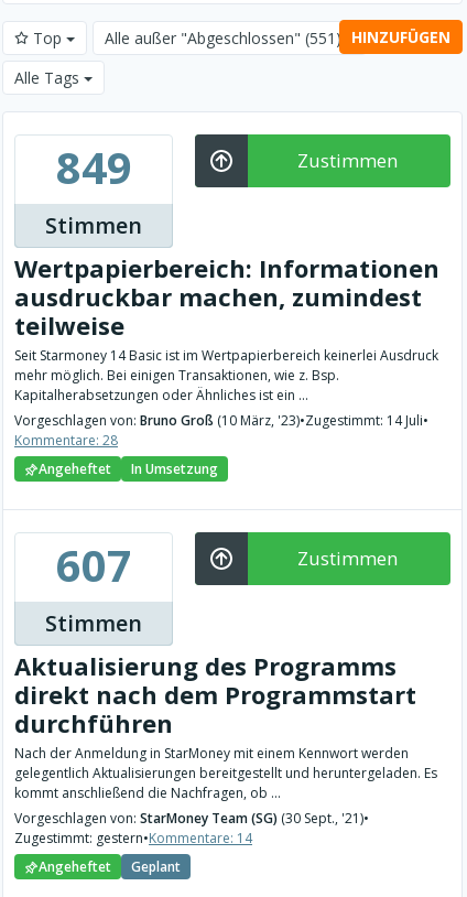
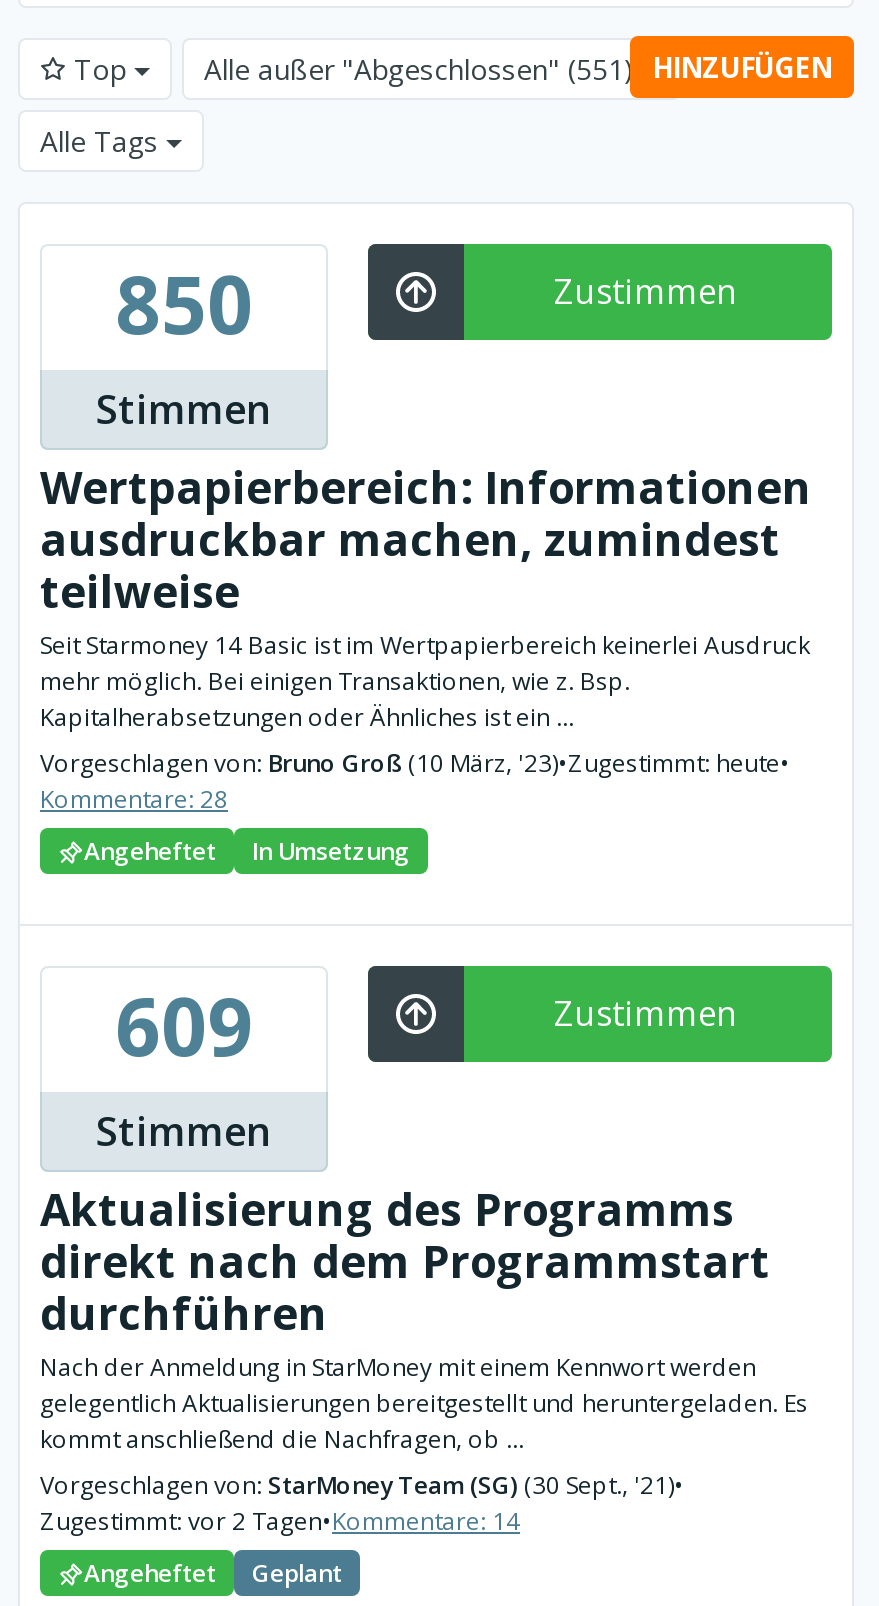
[56,137,132,197] 849 -> [115,248,253,358] 850
[14,411,428,430] Vorgeschlagen von: Bruno Groß (10 März, '23)•Zugestimmt: 14 Juli• -> [40,746,790,780] Vorgeschlagen von: Bruno Groß (10 März, '23)•Zugestimmt: heute•
[56,534,132,595] 607 -> [115,970,253,1080] 609
[14,829,252,847] Zugestimmt: gestern•Kommentare: 14 -> [40,1504,520,1538] Zugestimmt: vor 2 Tagen•Kommentare: 14

